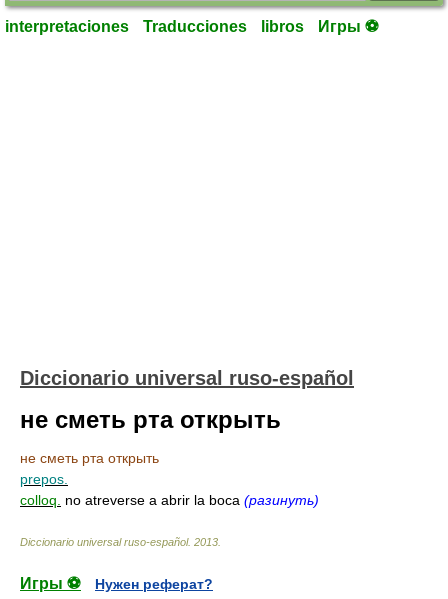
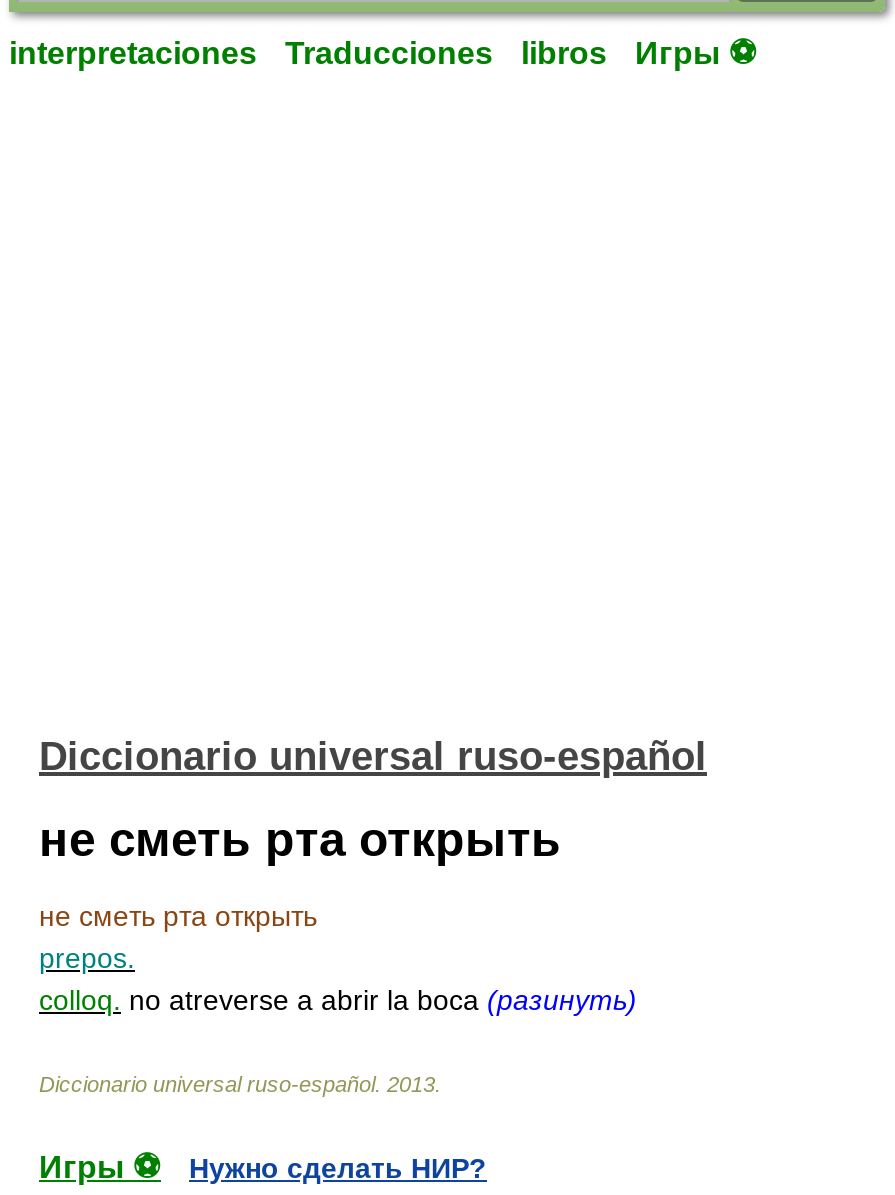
[95,576,213,592] Нужен реферат? -> [189,1152,487,1184] Нужно сделать НИР?

